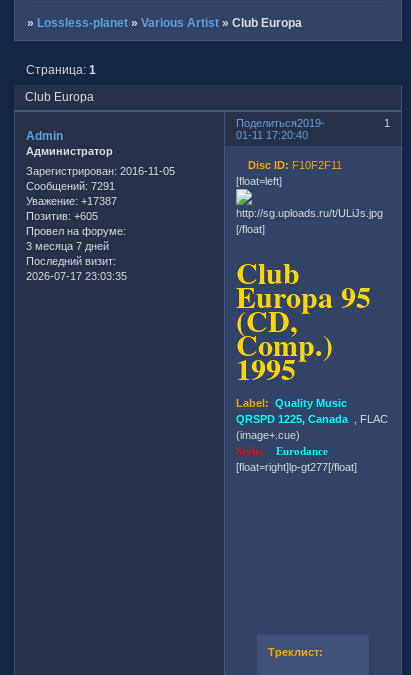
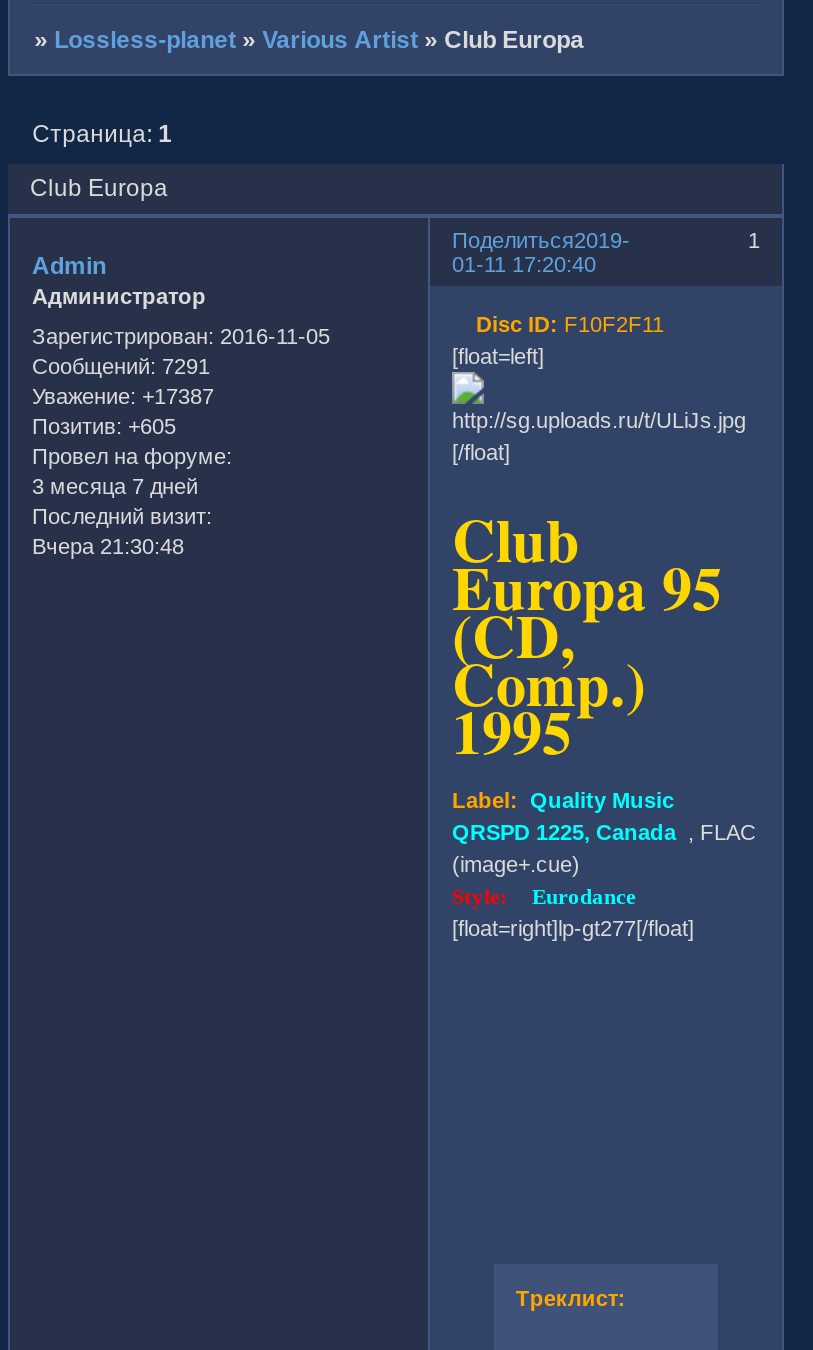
[26,270,127,282] 2026-07-17 23:03:35 -> [32,534,184,558] Вчера 21:30:48

